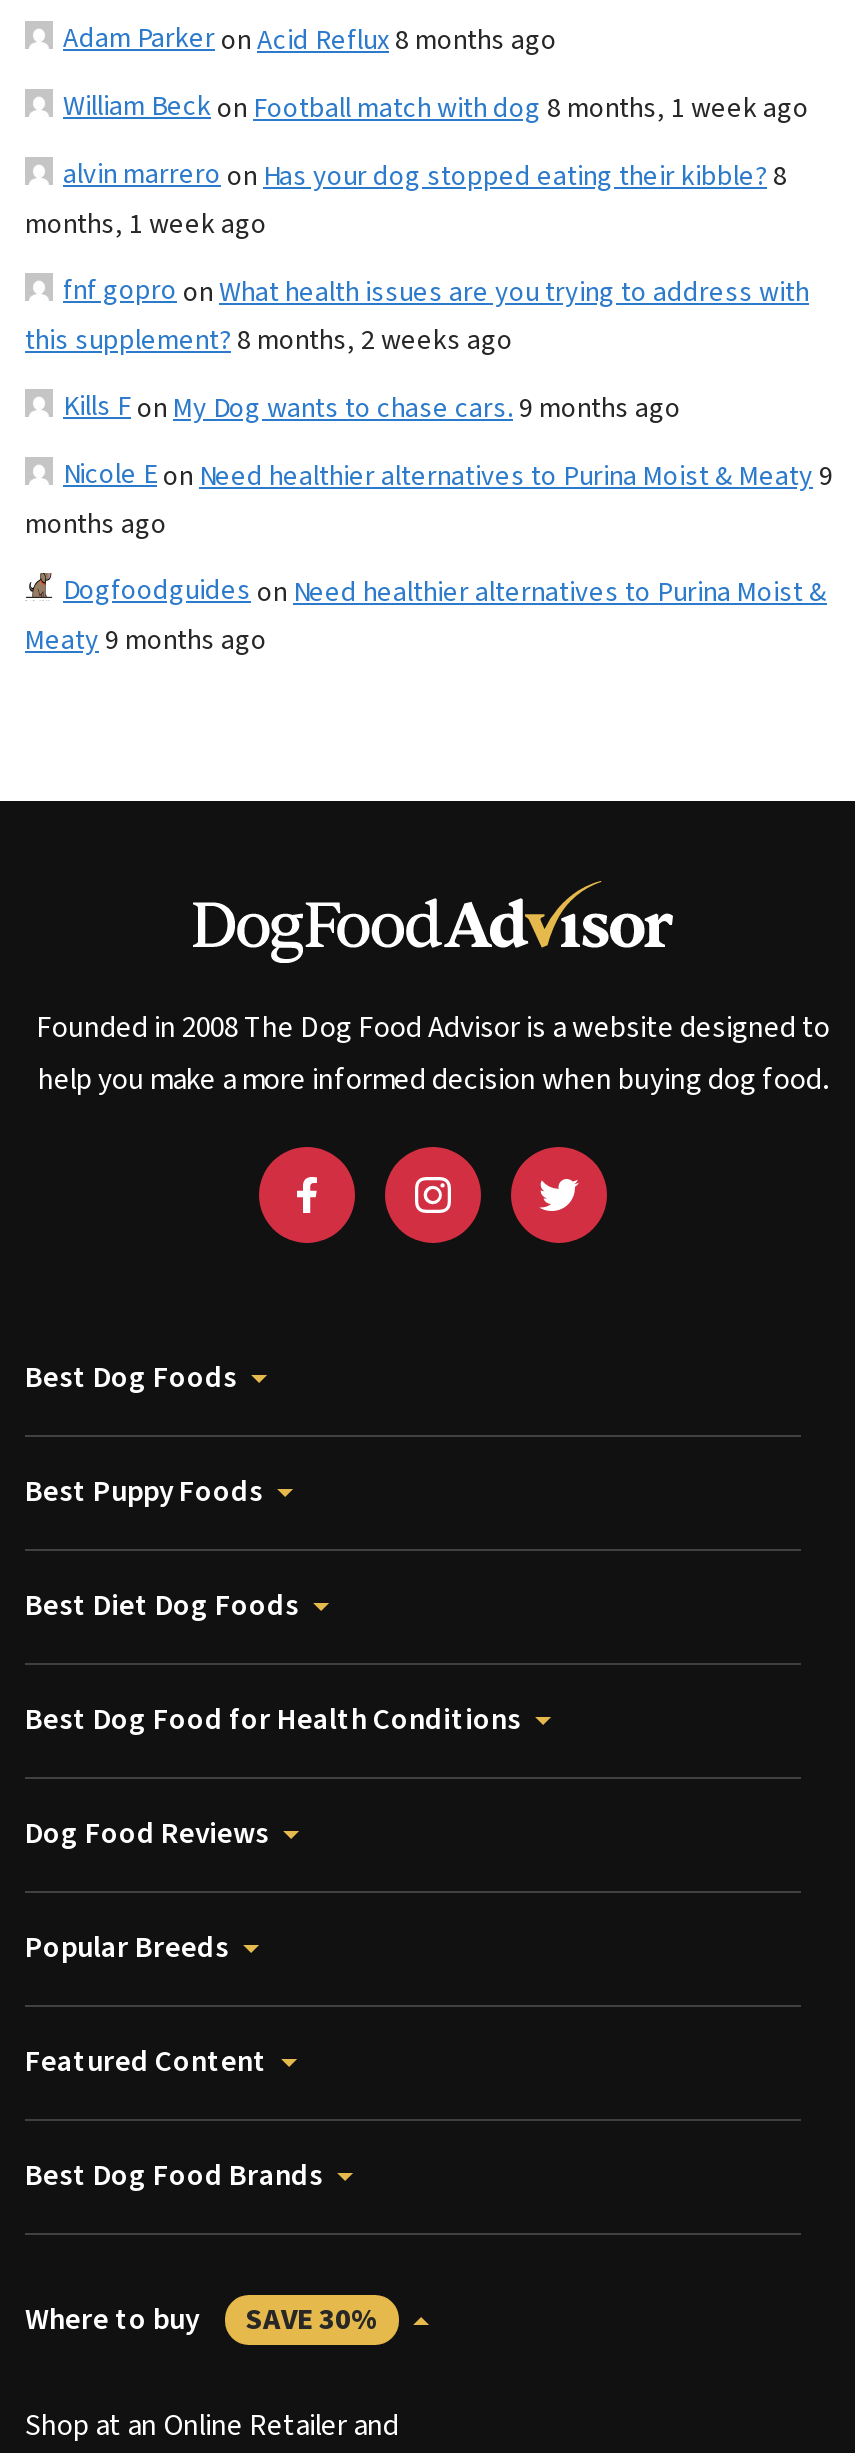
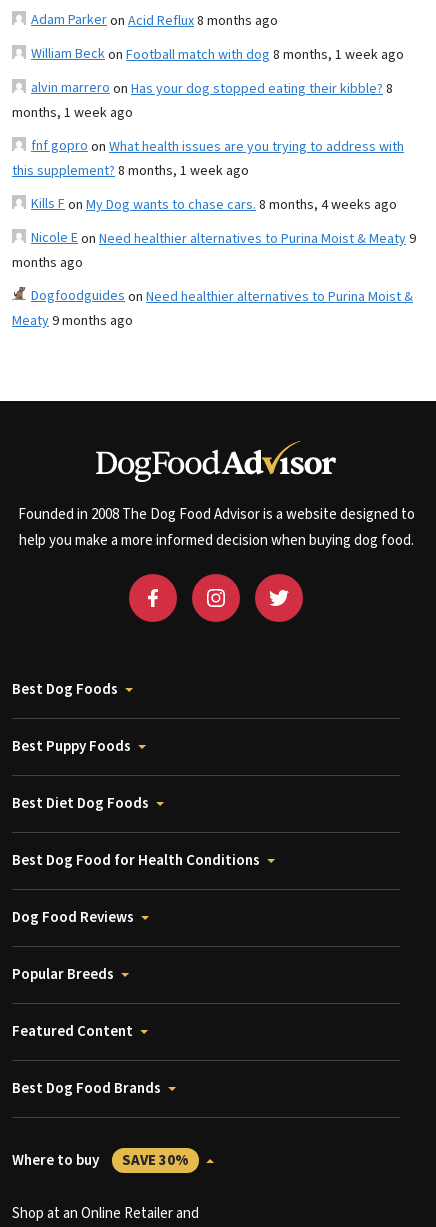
[25,320,513,360] this supplement? 8 months, 2 weeks ago -> [12,161,249,181] this supplement? 8 months, 1 week ago
[63,386,681,428] Kills Fon My Dog wants to chase cars. 9 months ago -> [31,194,397,215] Kills Fon My Dog wants to chase cars. 8 months, 4 weeks ago

